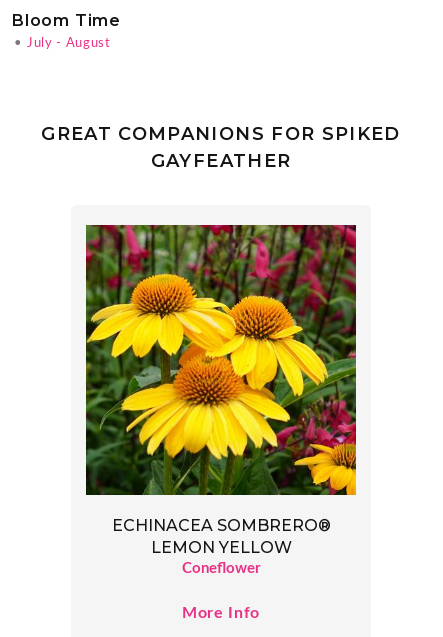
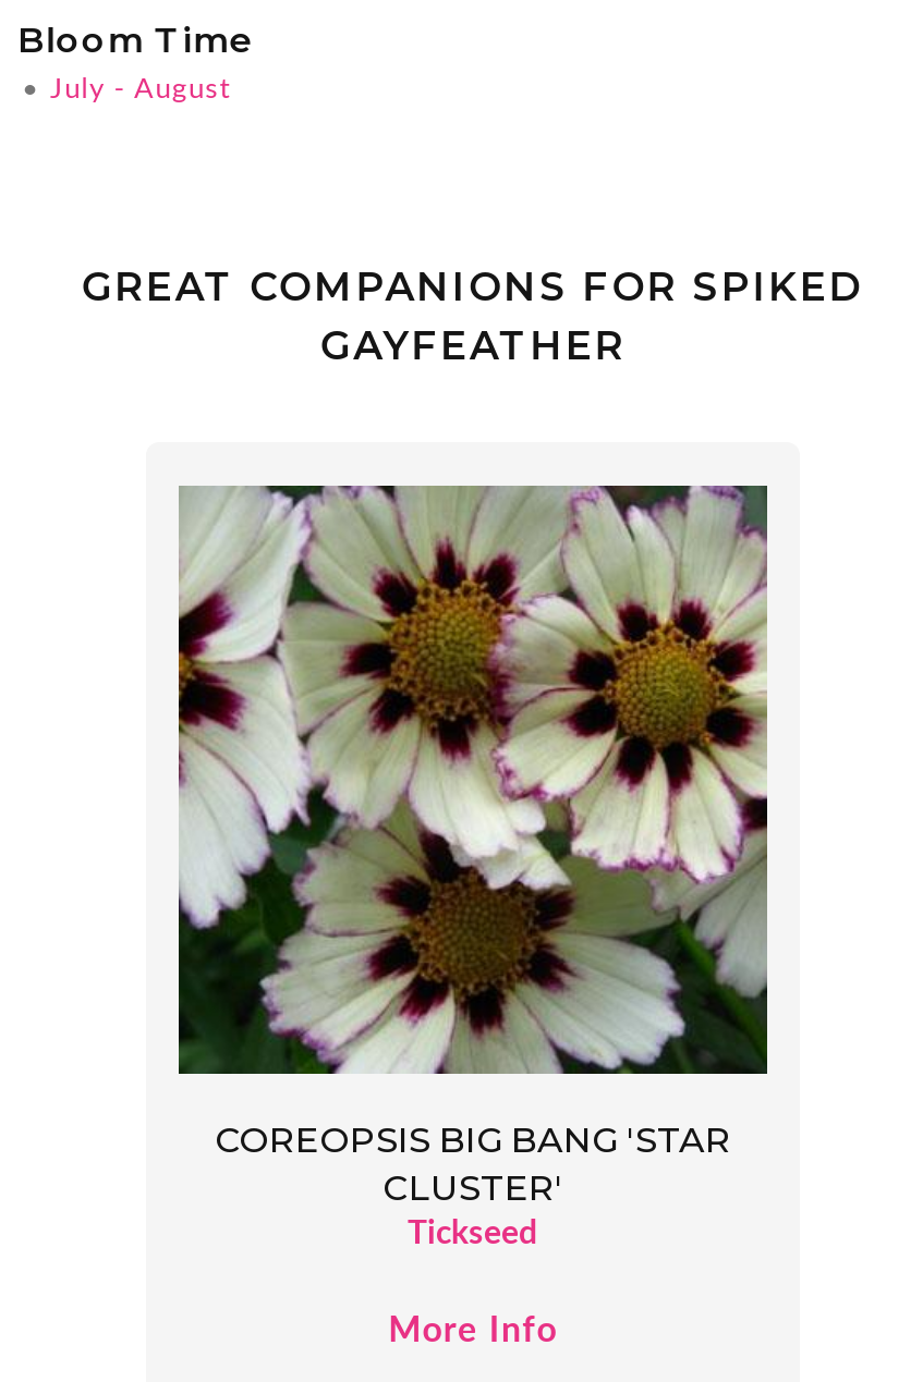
[85,224,357,576] [image] | ECHINACEA SOMBRERO® | LEMON YELLOW | Coneflower -> [177,484,769,1250] [image] | COREOPSIS BIG BANG 'STAR | CLUSTER' | Tickseed

